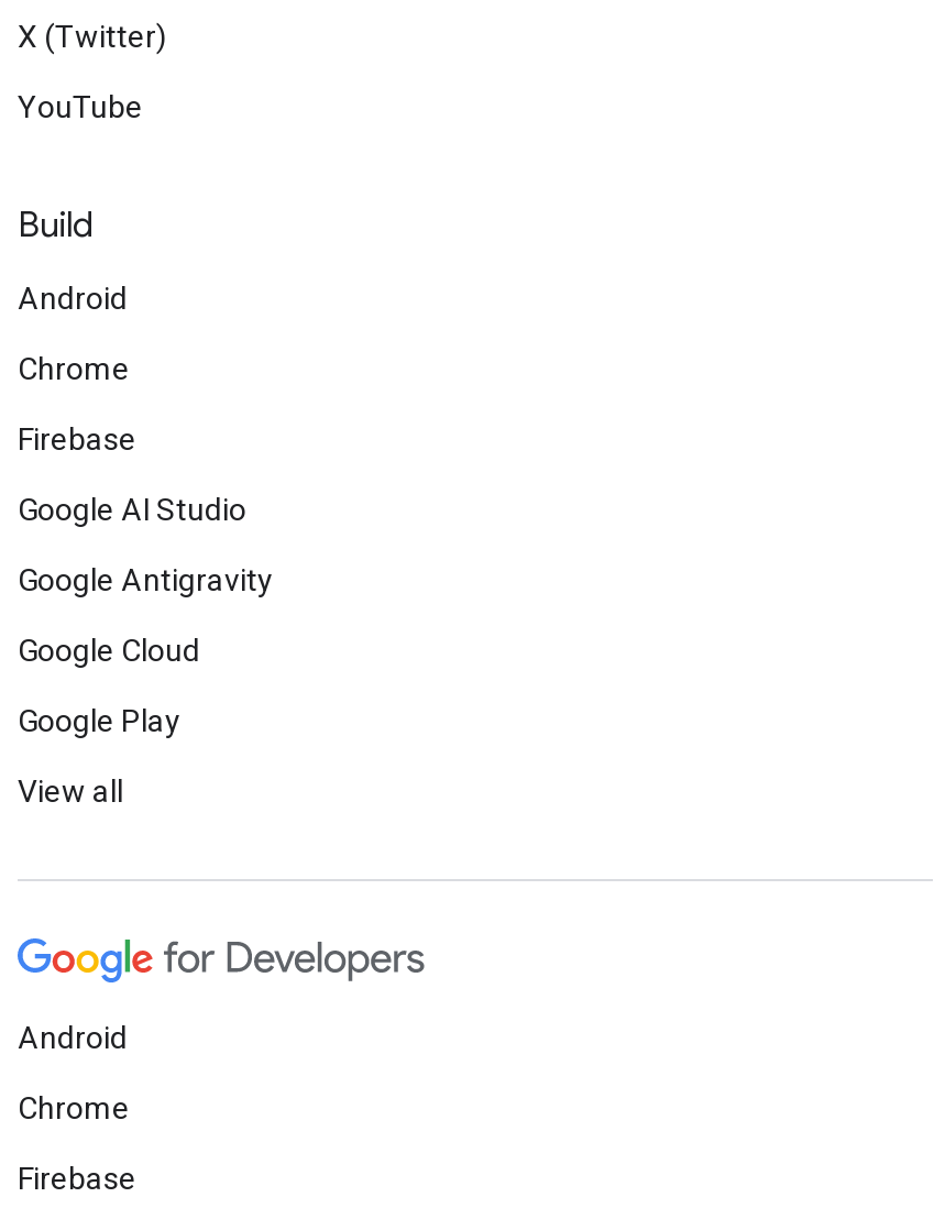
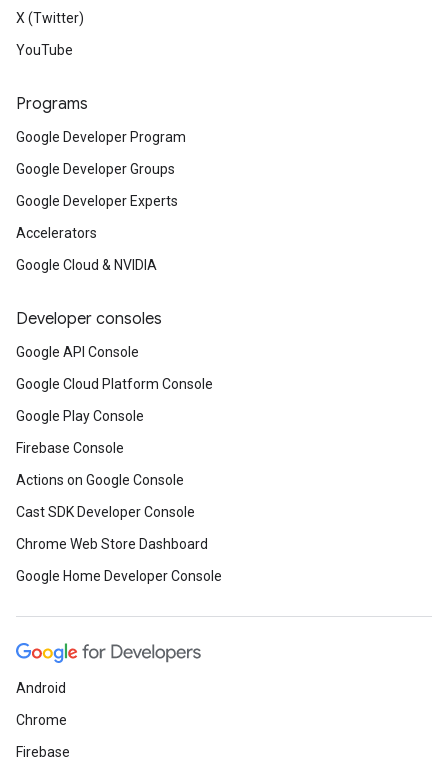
[18,204,273,809] Build | Android | Chrome | Firebase | Google AI Studio | Google Antigravity | Google Cloud | Google Play | View all -> [16,94,222,584] Programs | Google Developer Program | Google Developer Groups | Google Developer Experts | Accelerators | Google Cloud & NVIDIA | Developer consoles | Google API Console | Google Cloud Platform Console | Google Play Console | Firebase Console | Actions on Google Console | Cast SDK Developer Console | Chrome Web Store Dashboard | Google Home Developer Console

